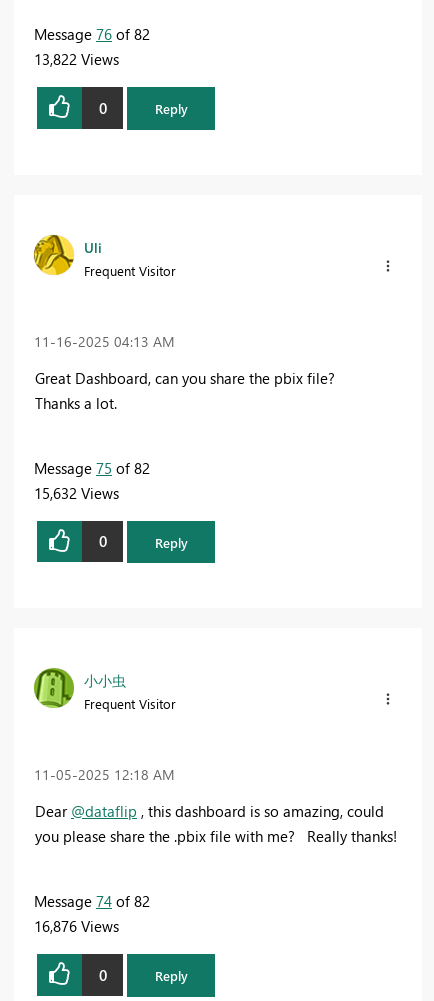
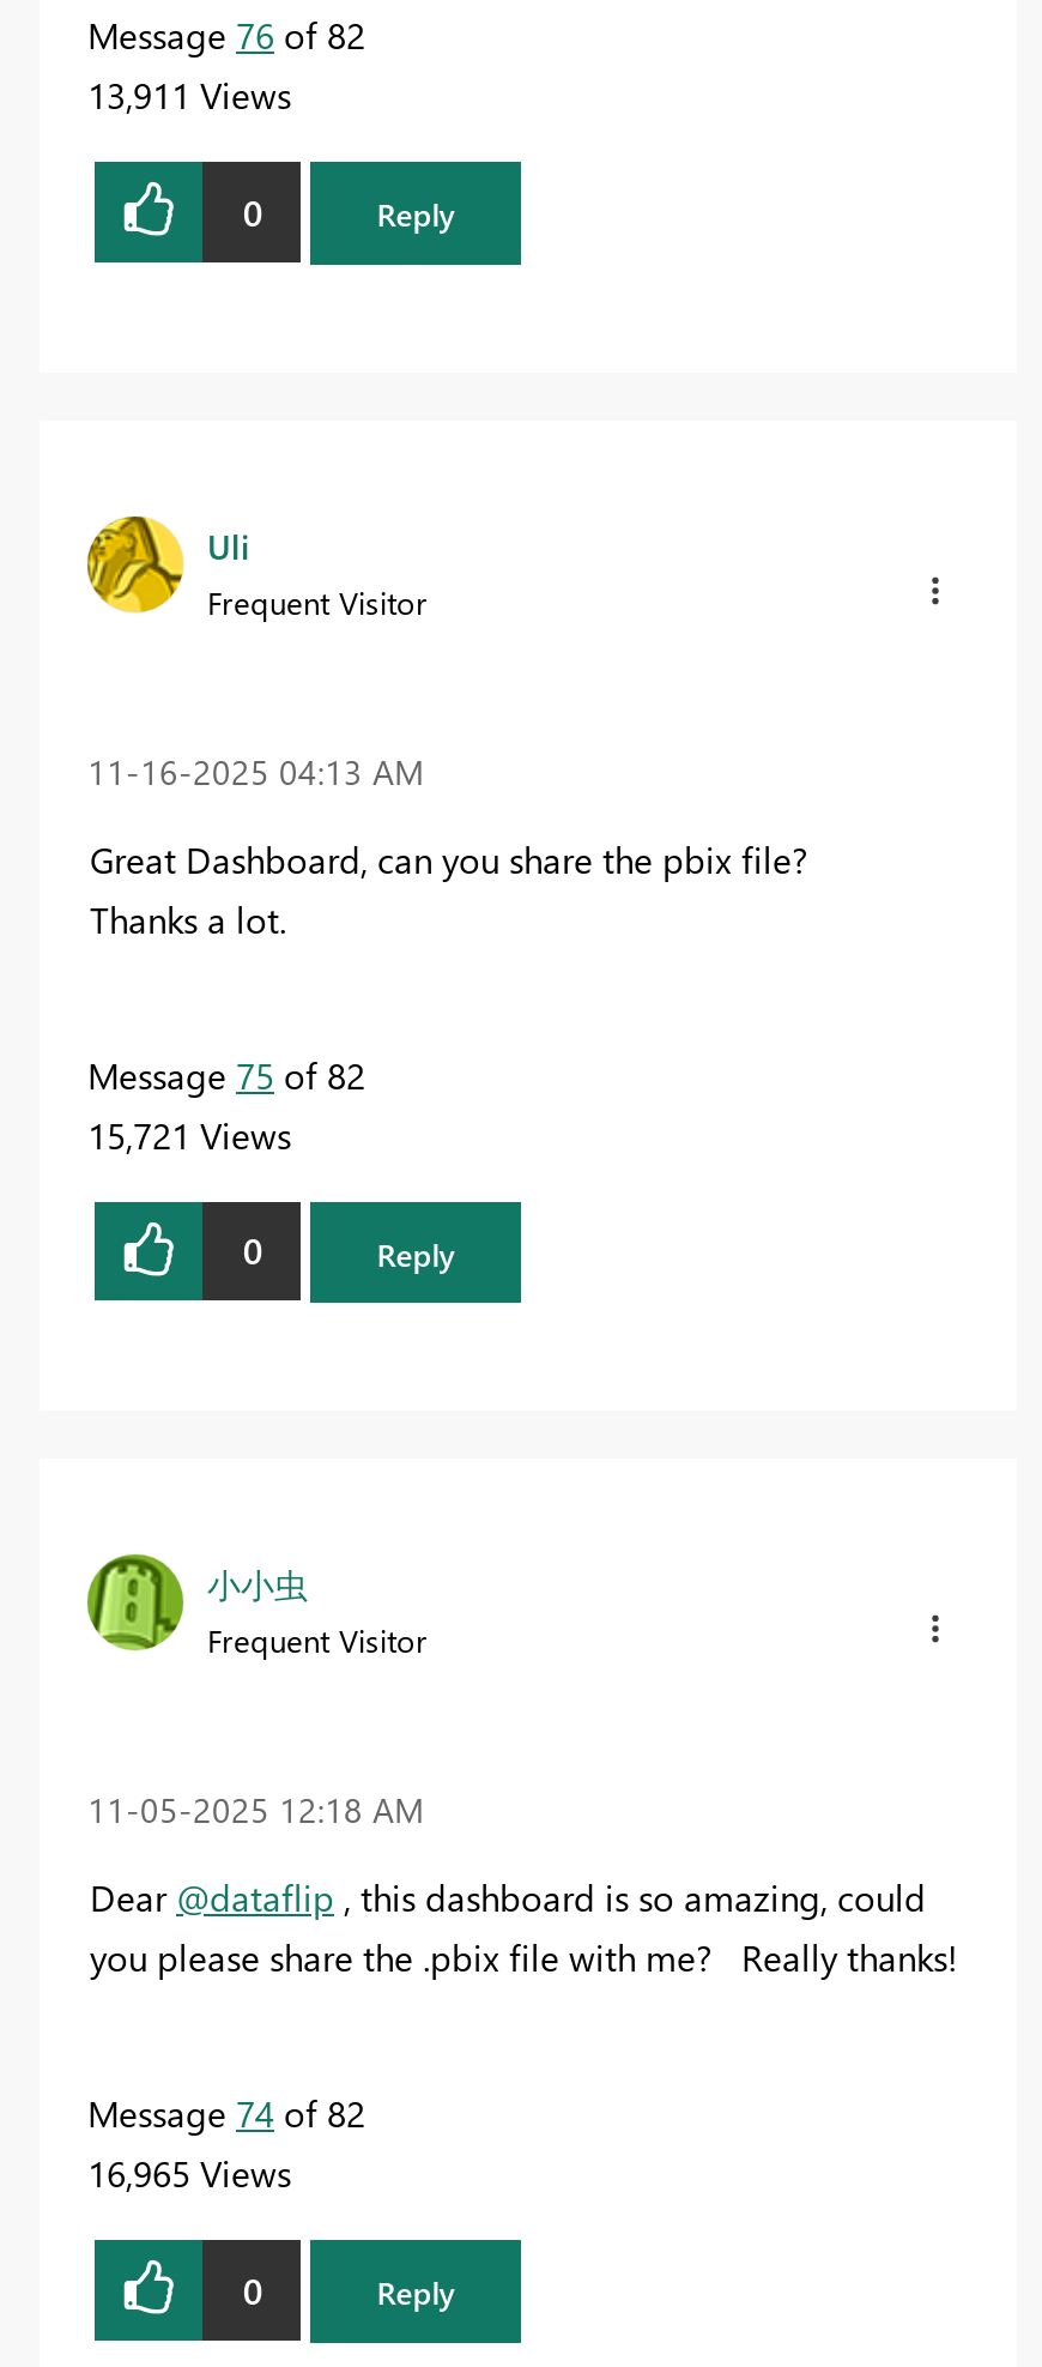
[34,49,119,69] 13,822 Views -> [87,72,291,120] 13,911 Views
[34,483,119,503] 15,632 Views -> [87,1111,291,1159] 15,721 Views
[34,916,119,936] 16,876 Views -> [87,2150,291,2198] 16,965 Views

